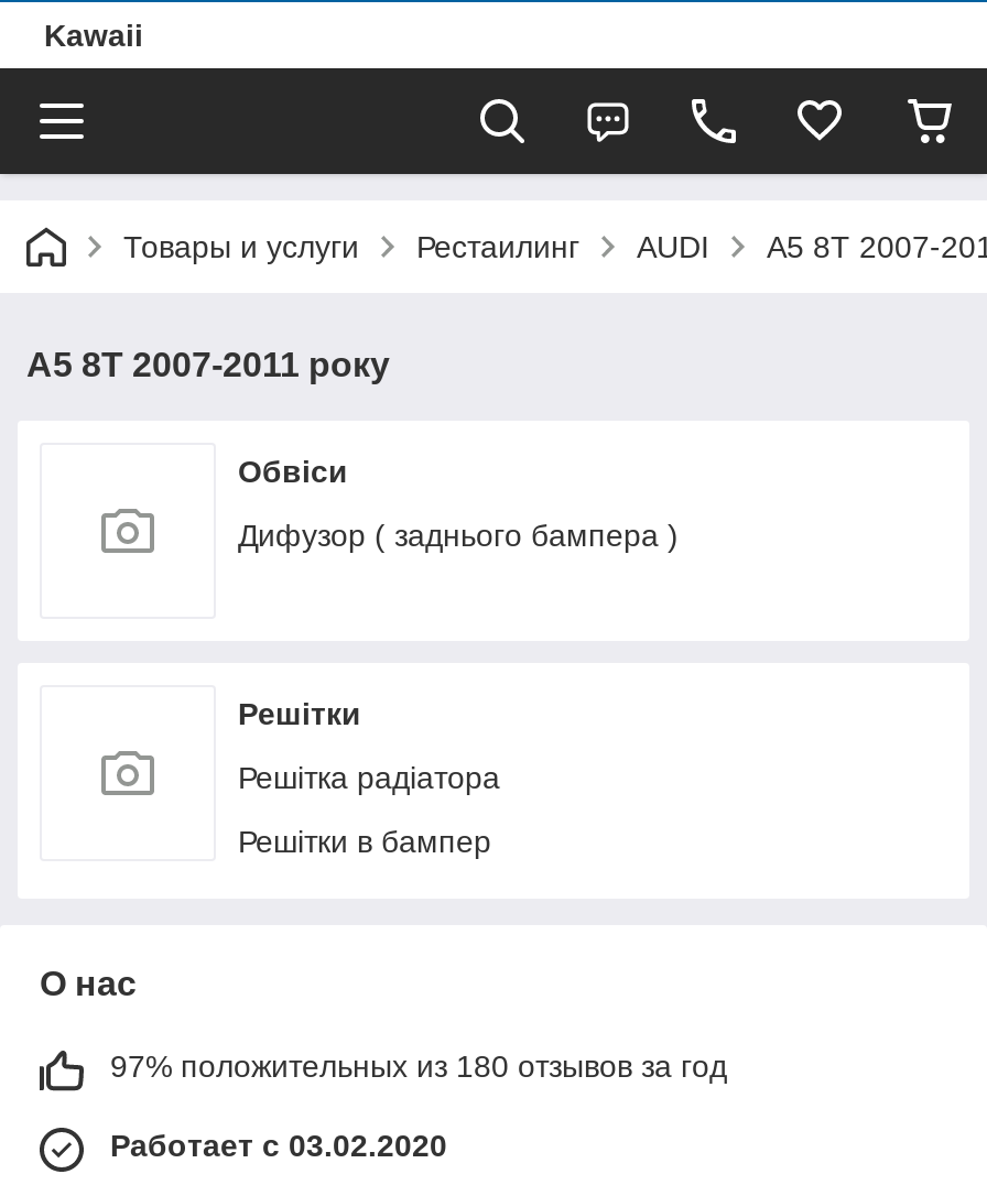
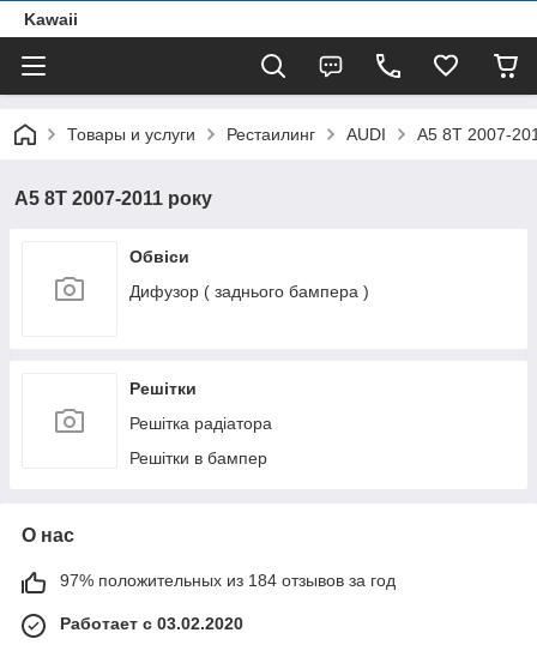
[110,1048,727,1084] 97% положительных из 180 отзывов за год -> [60,571,396,590] 97% положительных из 184 отзывов за год

